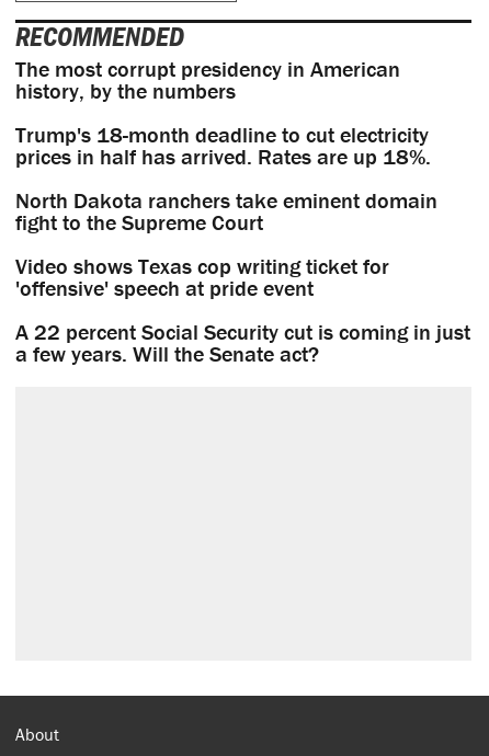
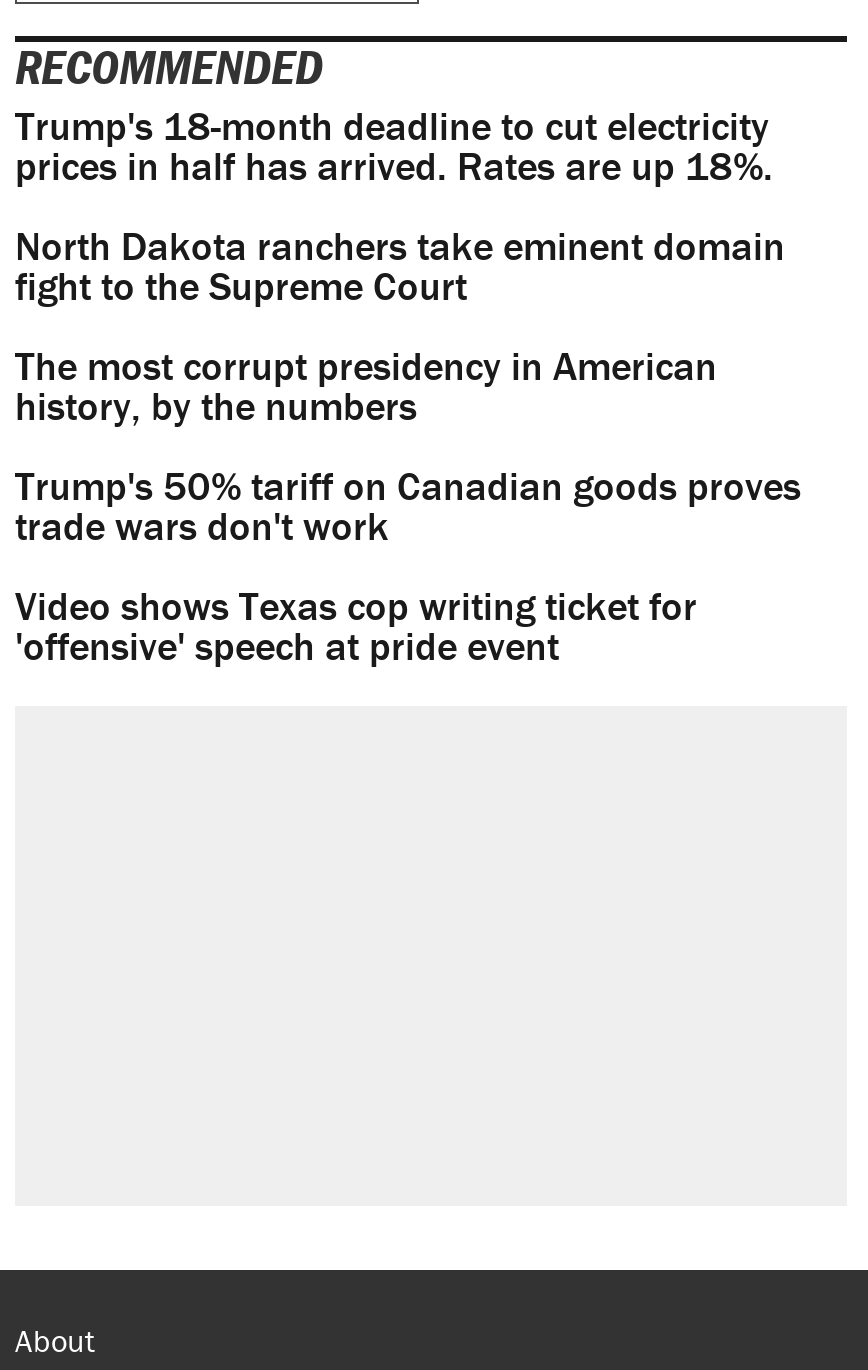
moved [15,55,400,104] -> [15,341,717,431]: The most corrupt presidency in American | history, by the numbers
moved [15,121,437,236] -> [15,101,785,311]: Trump's 18-month deadline to cut electricity | prices in half has arrived. Rates are up 18%. | North Dakota ranchers take eminent domain | fight to the Supreme Court
none -> [15,461,801,551] Trump's 50% tariff on Canadian goods proves | trade wars don't work
moved [15,252,389,302] -> [15,581,697,671]: Video shows Texas cop writing ticket for | 'offensive' speech at pride event
[15,318,470,367] A 22 percent Social Security cut is coming in just | a few years. Will the Senate act? -> none

